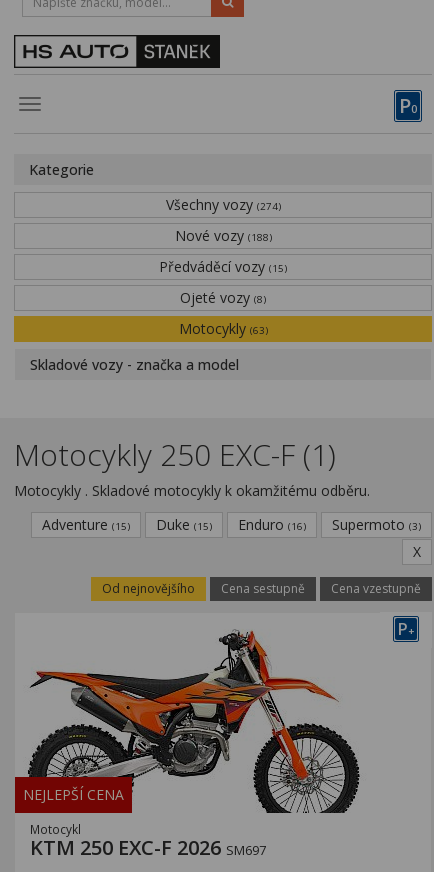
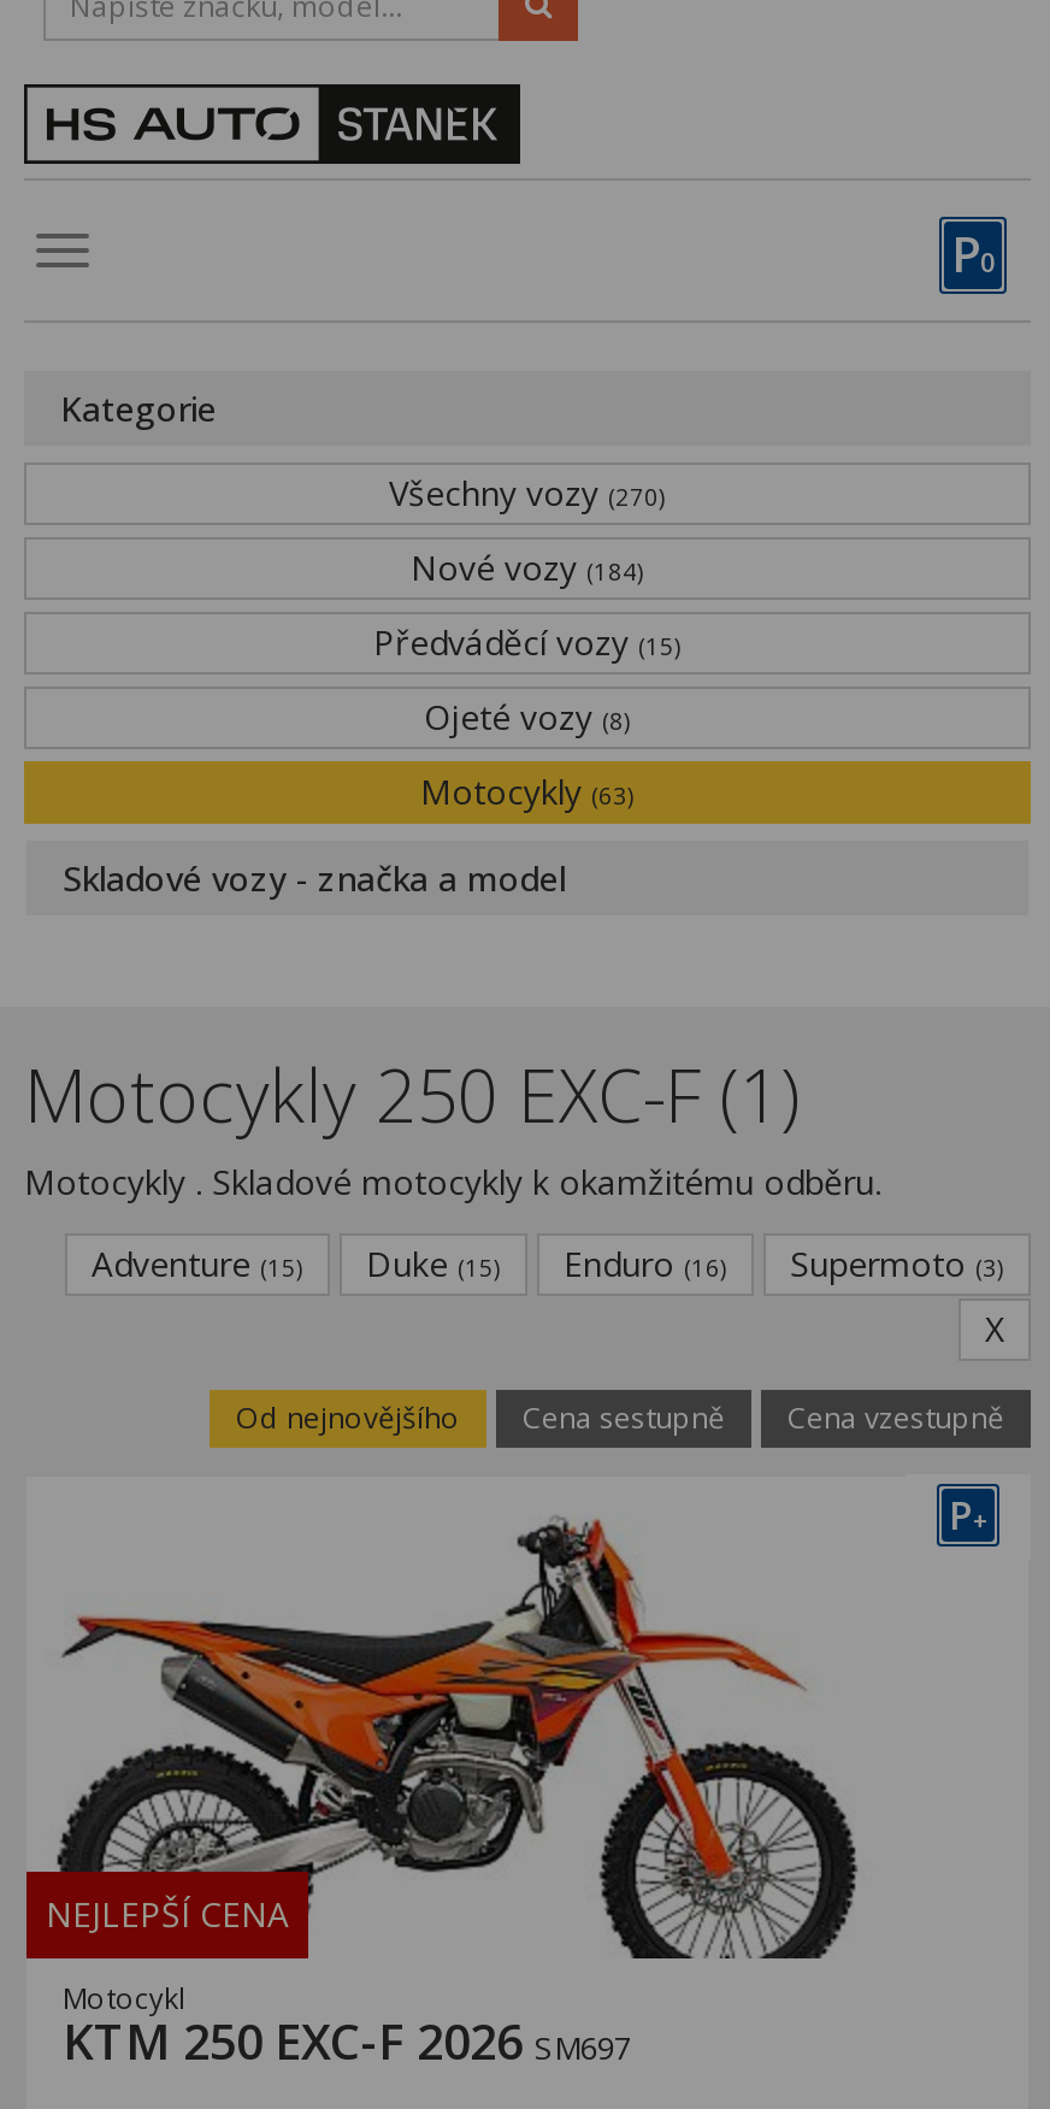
[165,195,280,214] Všechny vozy (274) -> [389,470,666,516] Všechny vozy (270)
[174,226,271,245] Nové vozy (188) -> [411,544,644,590] Nové vozy (184)

